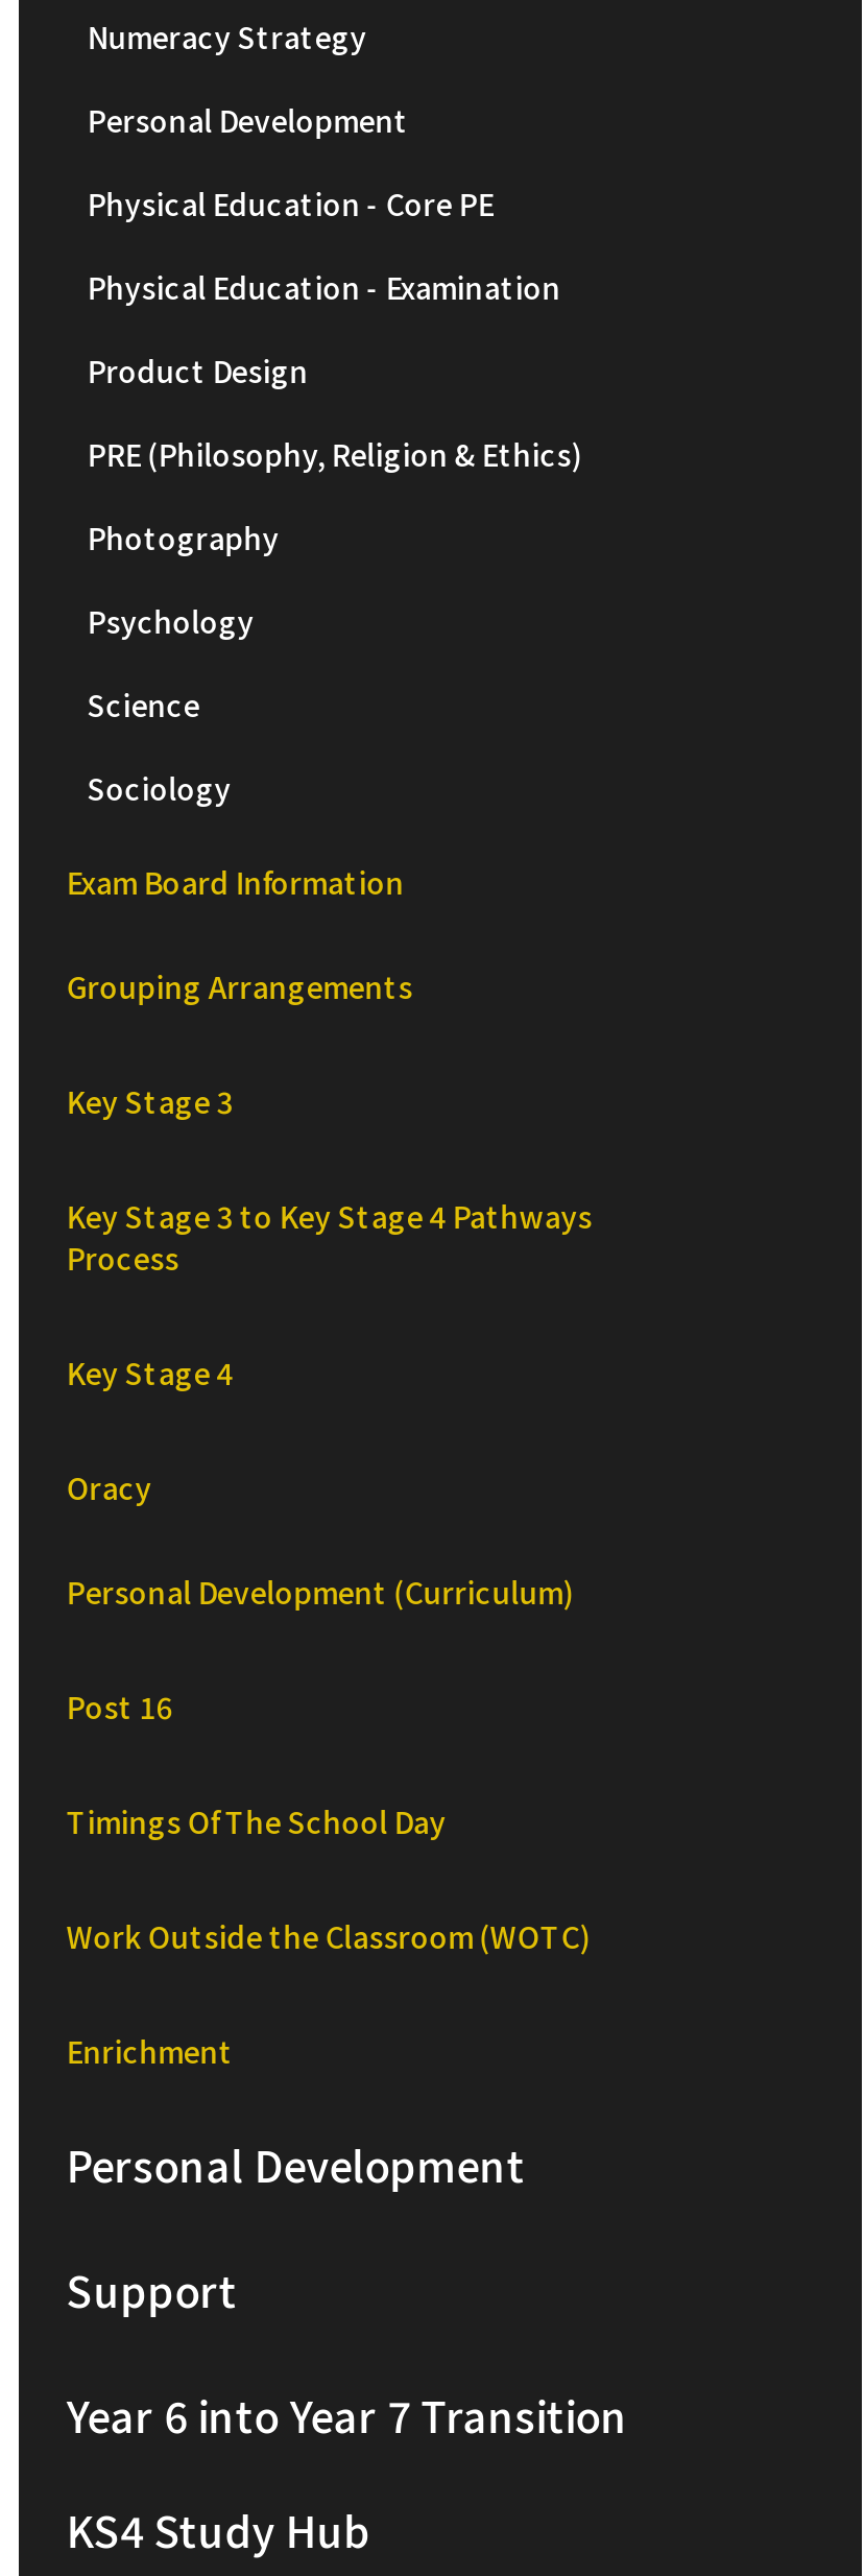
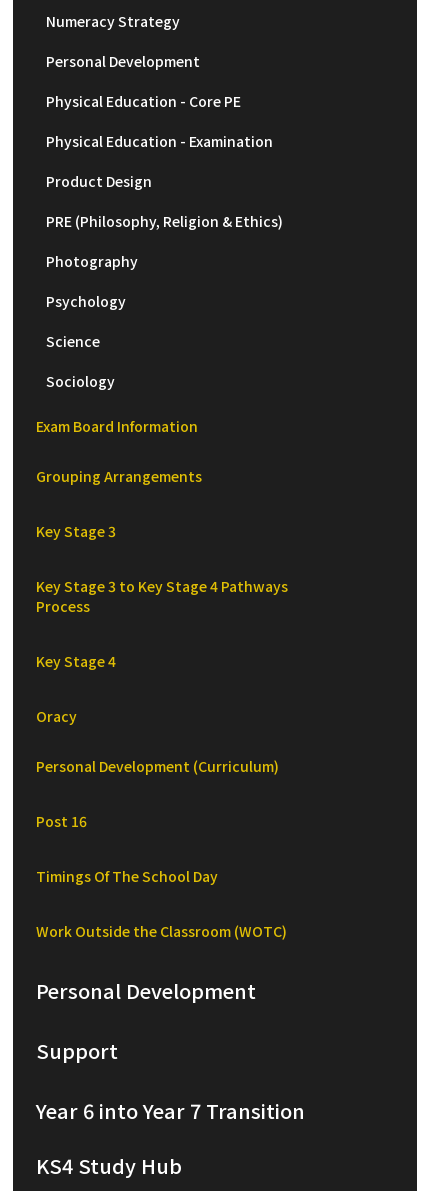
[66,2031,233,2072] Enrichment -> none

